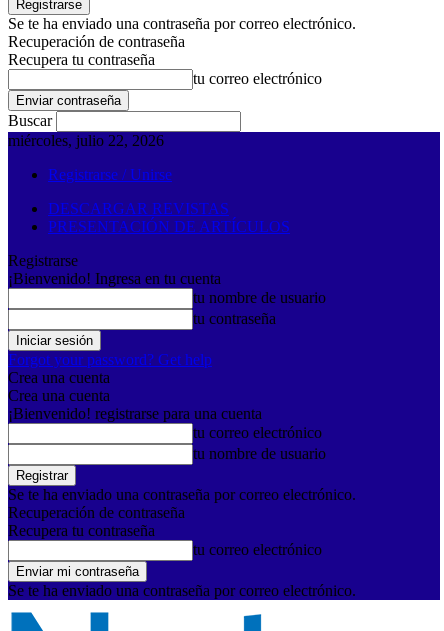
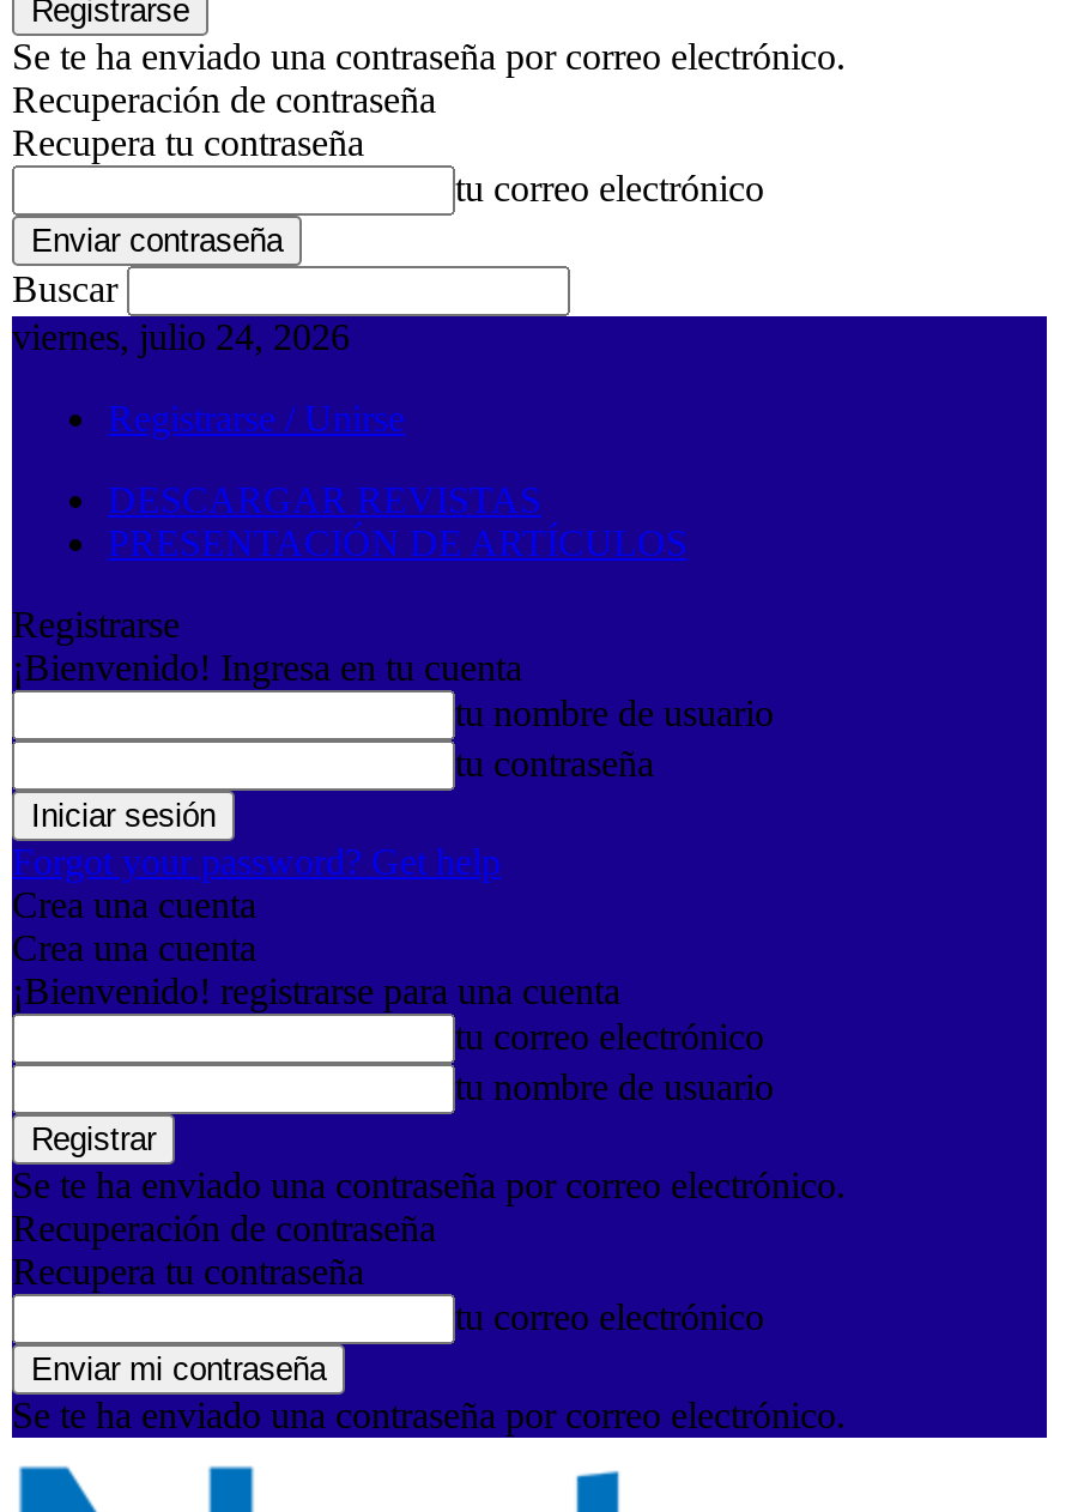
[8,132,164,149] miércoles, julio 22, 2026 -> [12,316,350,357] viernes, julio 24, 2026

